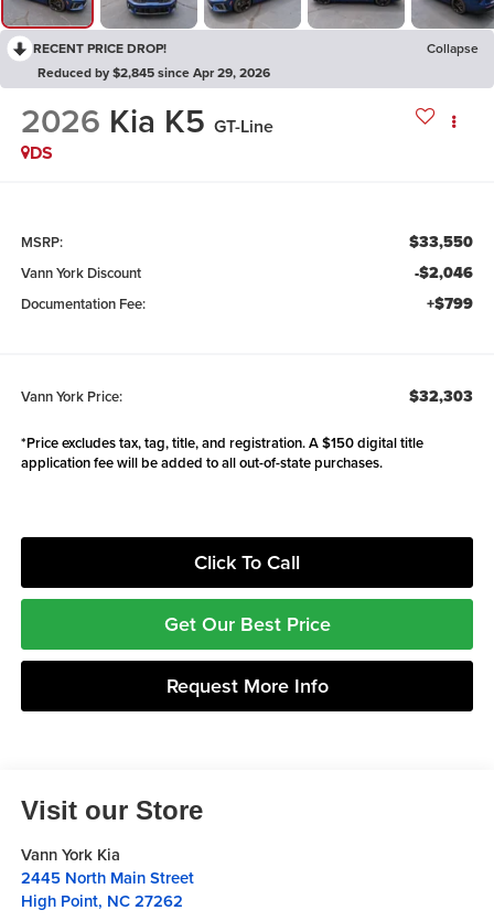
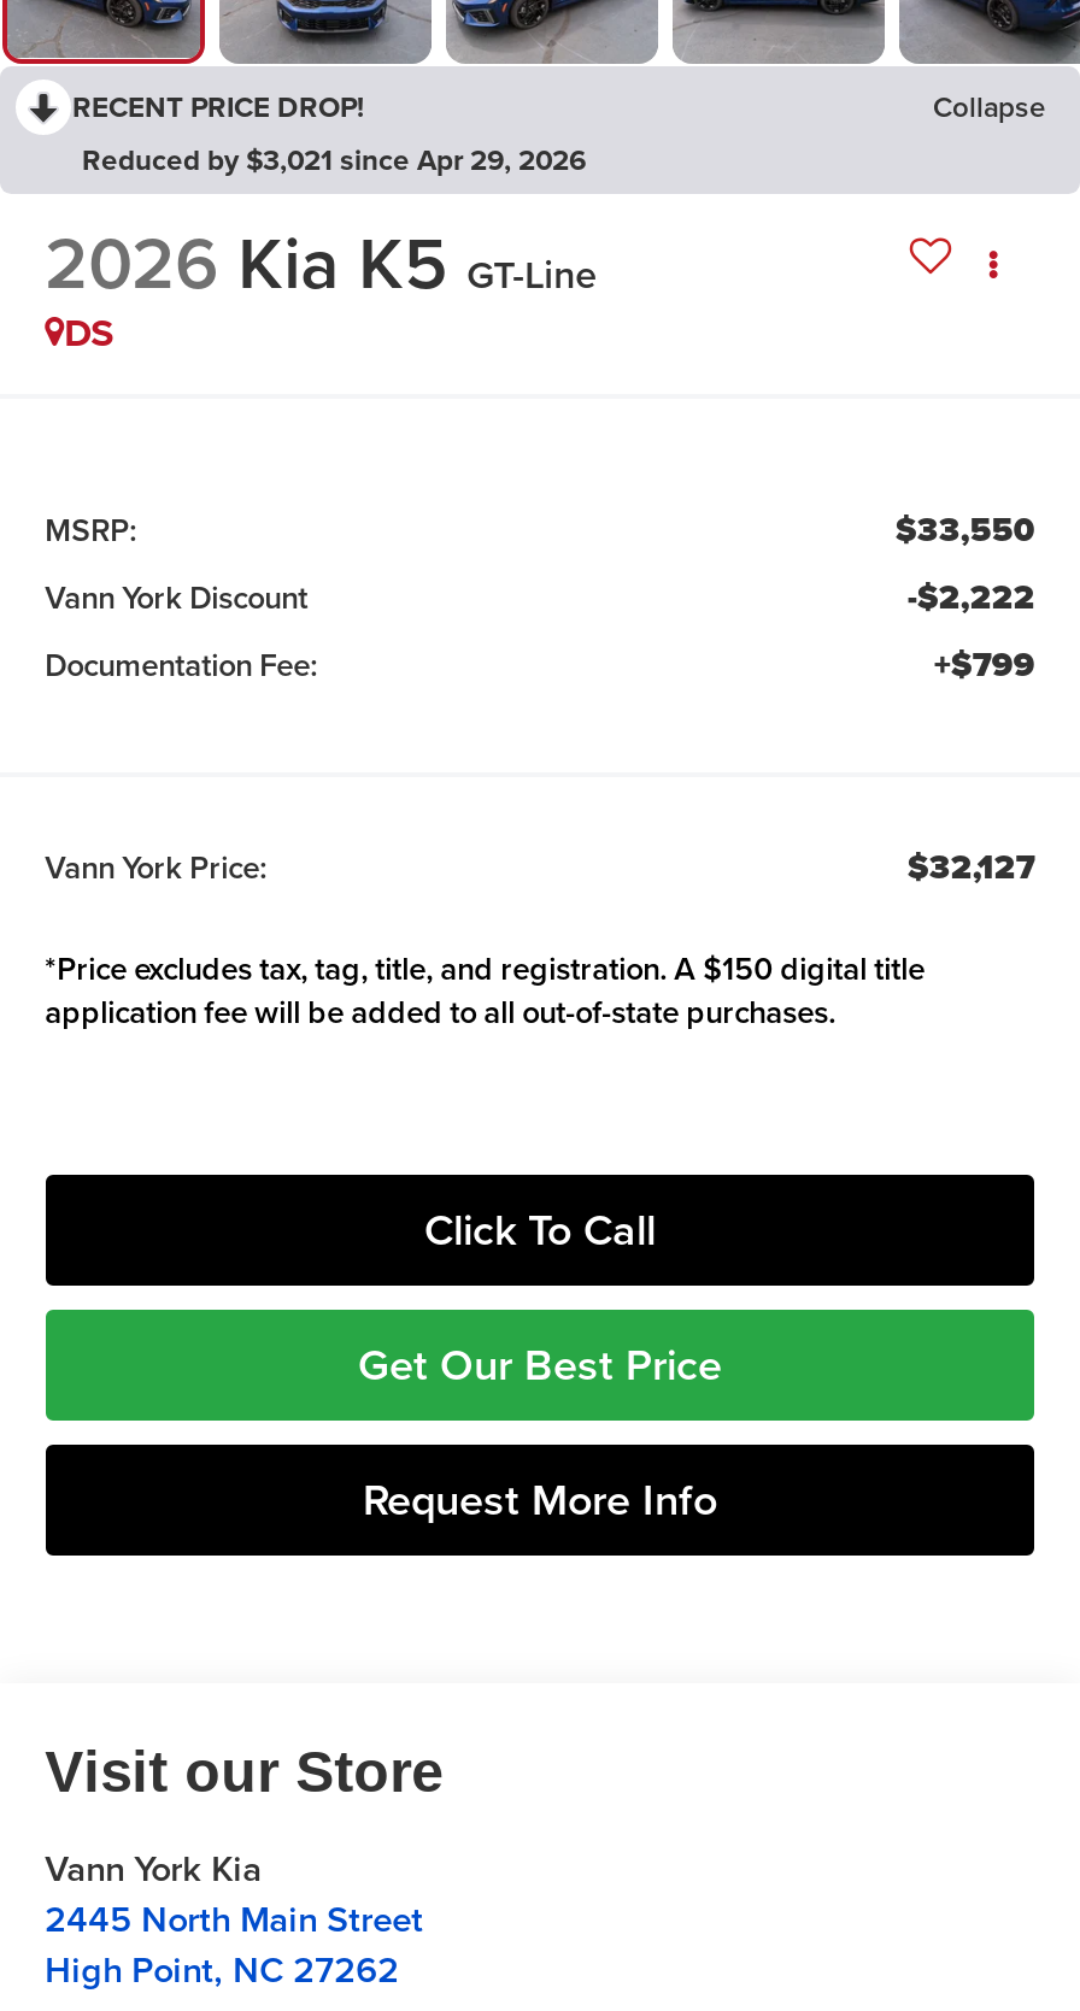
[37,63,270,82] Reduced by $2,845 since Apr 29, 2026 -> [82,138,586,179] Reduced by $3,021 since Apr 29, 2026
[415,262,473,285] -$2,046 -> [907,571,1035,622] -$2,222
[410,385,473,408] $32,303 -> [907,841,1035,892] $32,127

